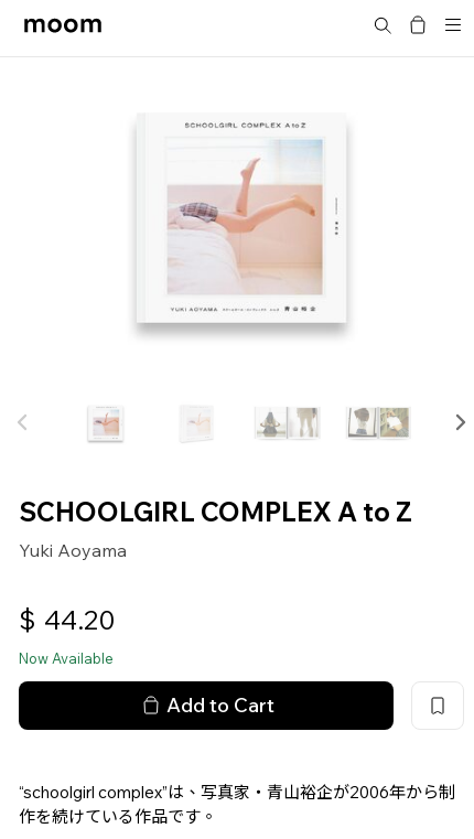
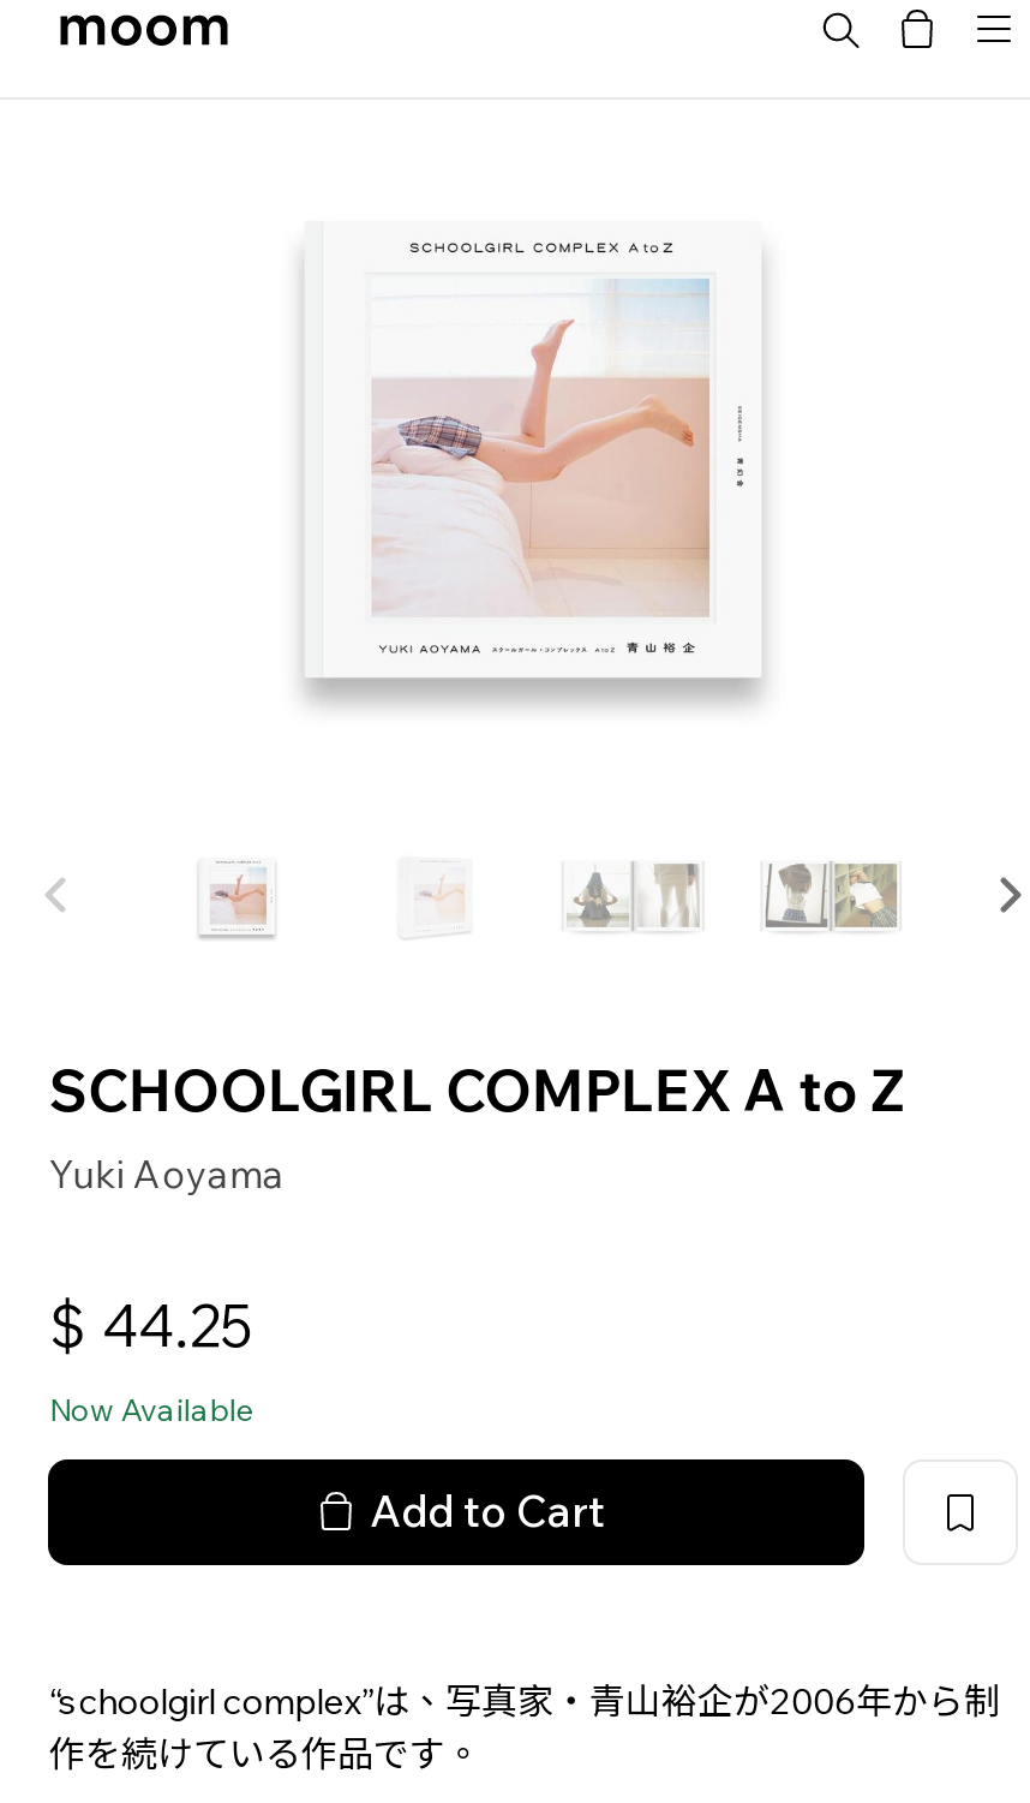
[19,603,115,636] $ 44.20 -> [49,1288,254,1360] $ 44.25

